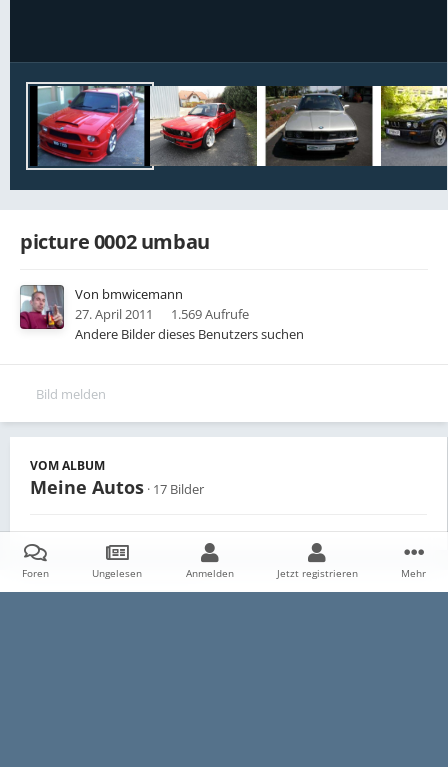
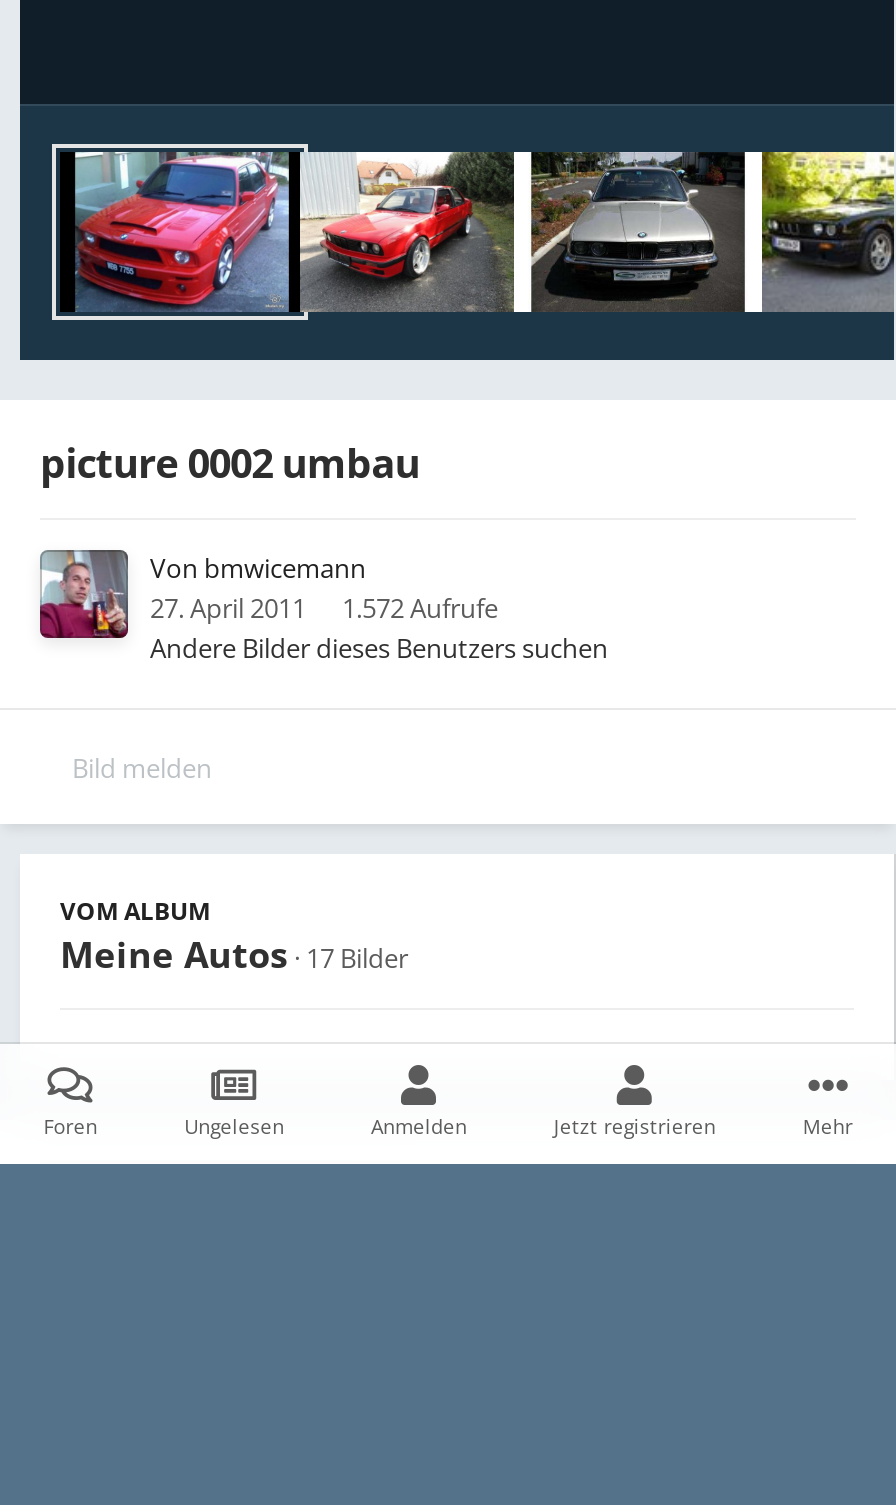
[75,305,249,323] 27. April 2011 1.569 Aufrufe -> [150,591,498,627] 27. April 2011 1.572 Aufrufe

